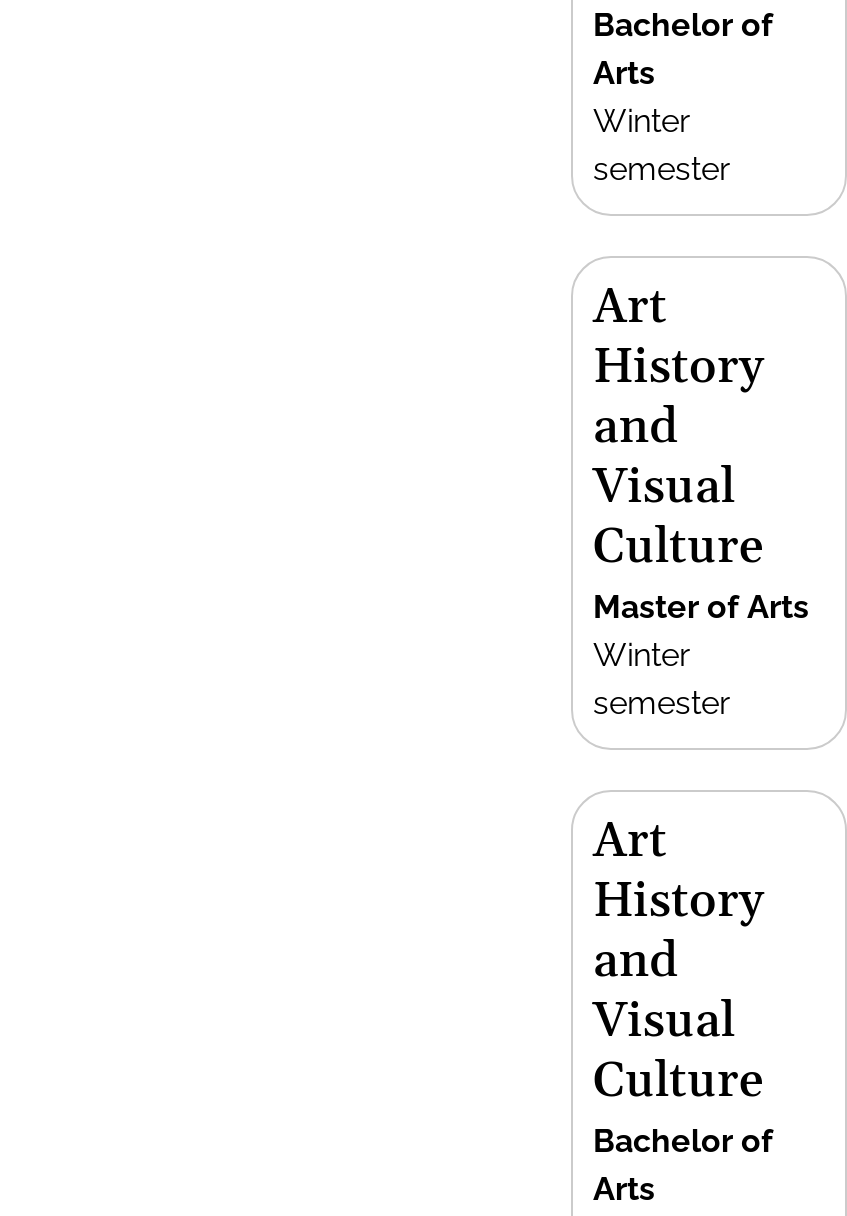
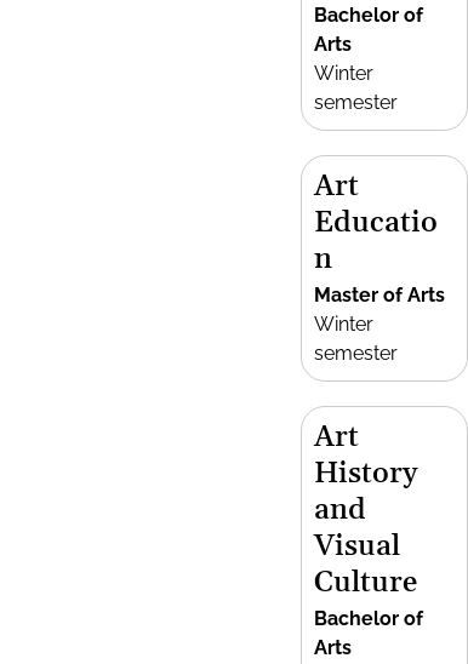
[593,338,763,578] History | and | Visual | Culture -> [314,205,438,277] Educatio | n

